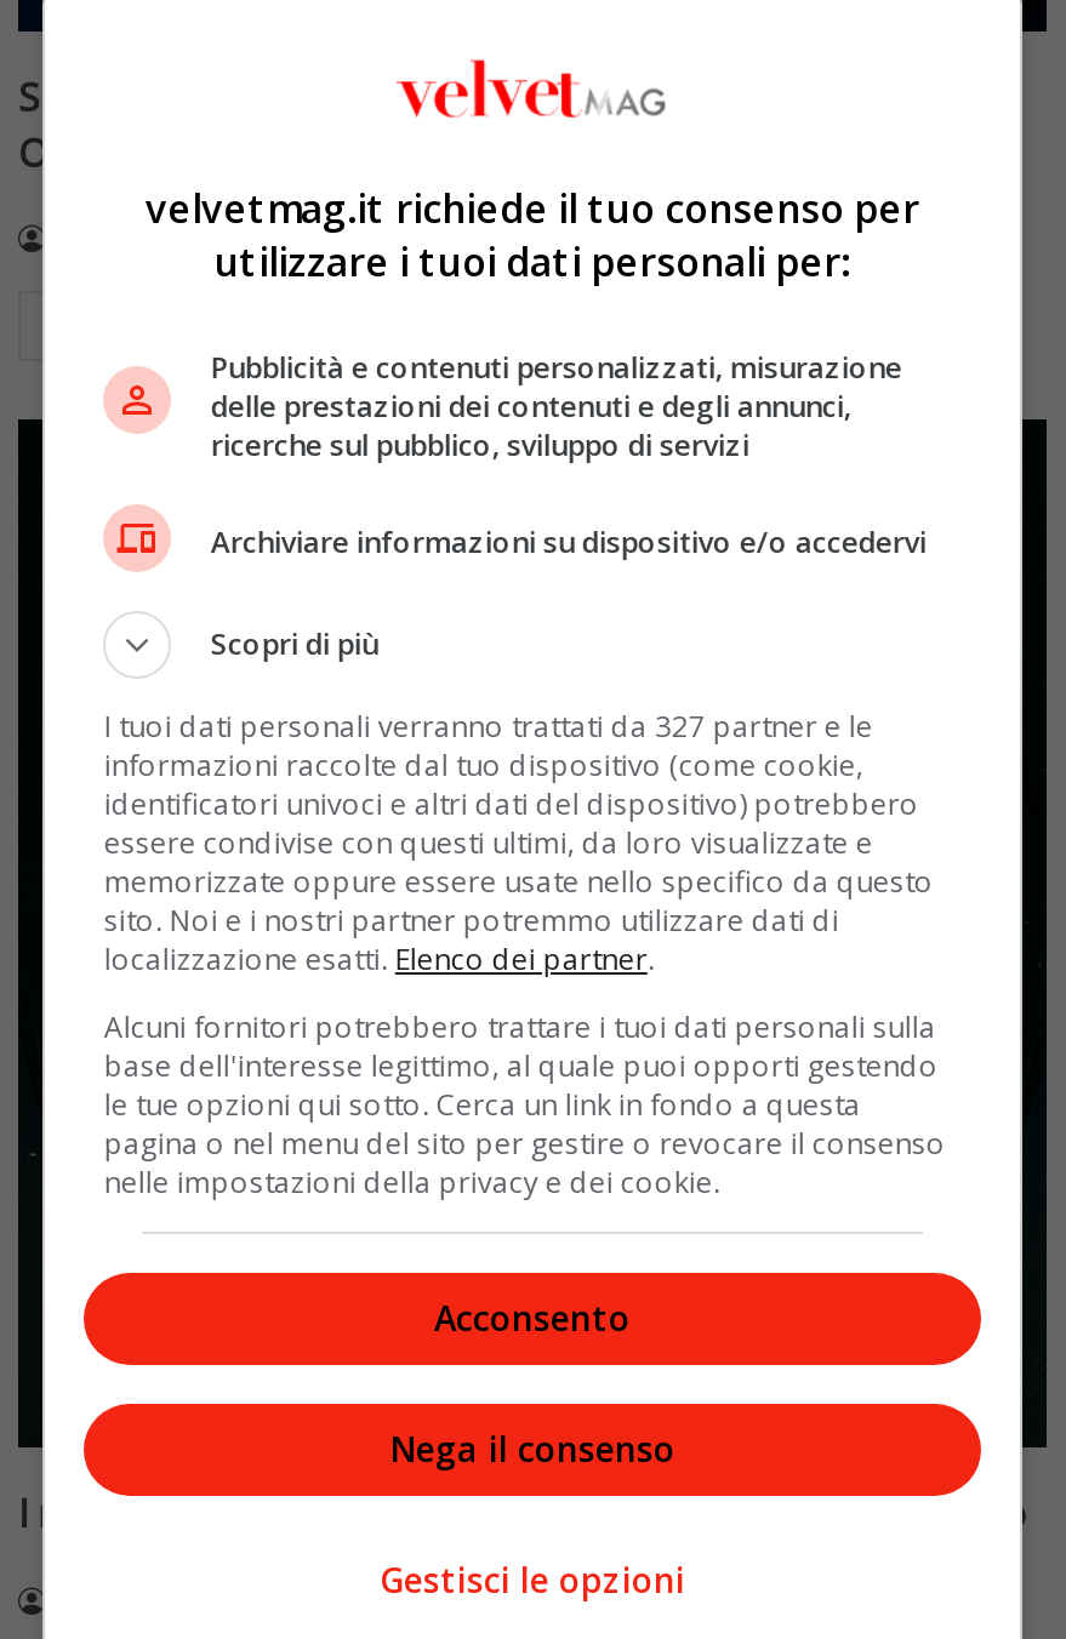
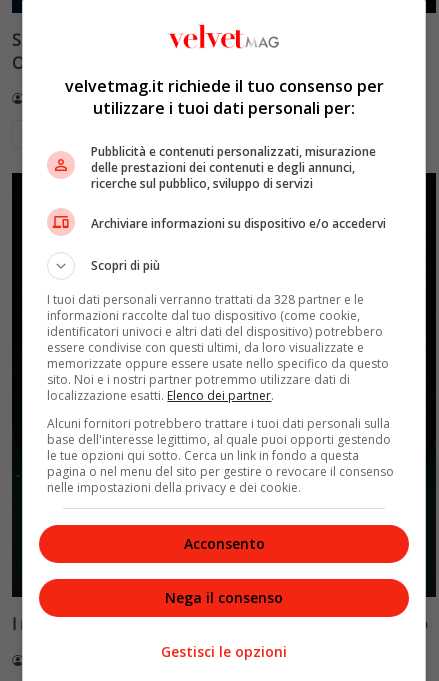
[104,704,873,746] I tuoi dati personali verranno trattati da 327 partner e le -> [47,290,364,307] I tuoi dati personali verranno trattati da 328 partner e le

